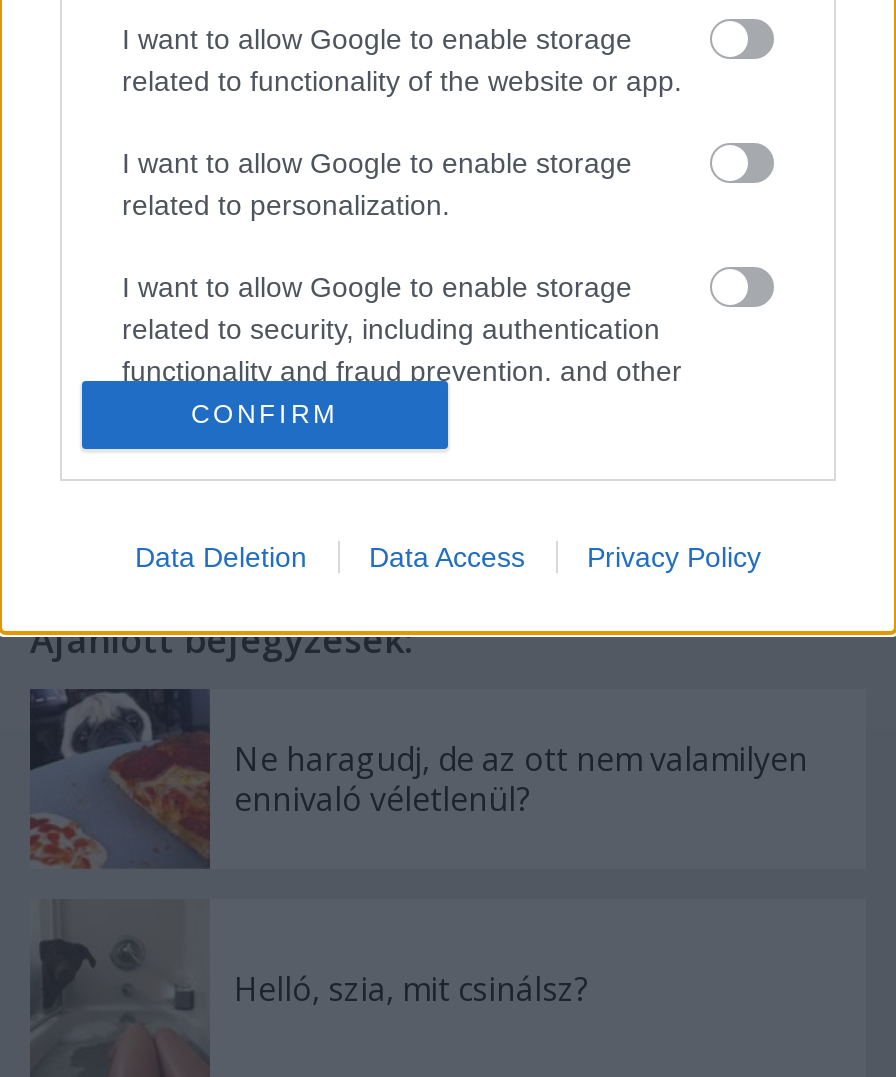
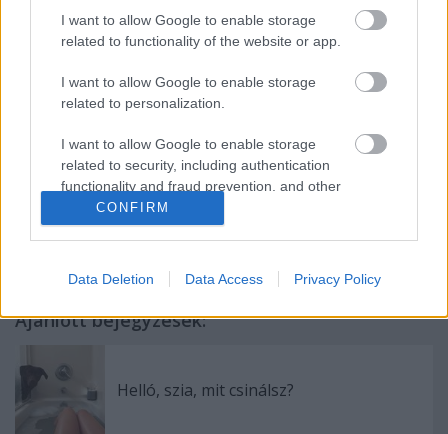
[30,689,808,873] [image] | Ne haragudj, de az ott nem valamilyen | ennivaló véletlenül? -> none

